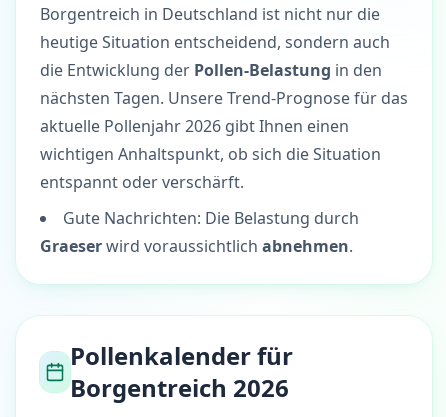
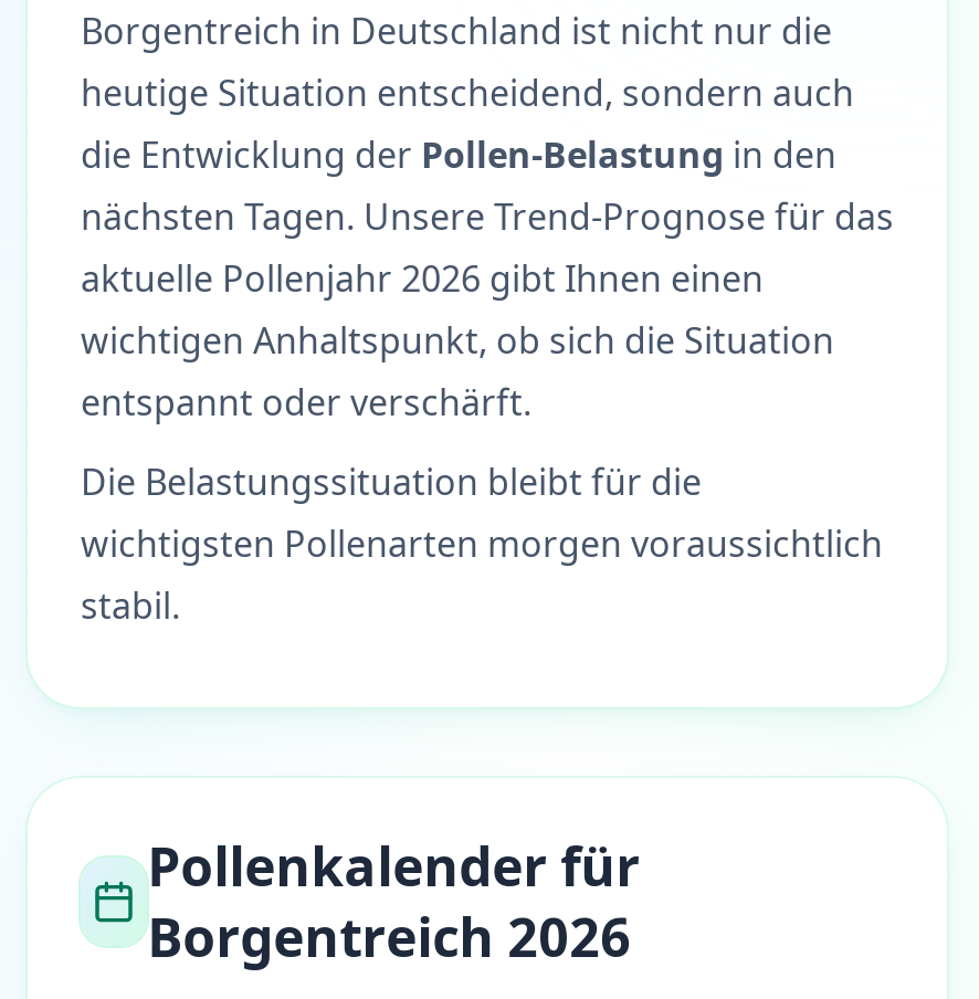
[40,207,359,257] Gute Nachrichten: Die Belastung durch | Graeser wird voraussichtlich abnehmen. -> [81,458,883,630] Die Belastungssituation bleibt für die | wichtigsten Pollenarten morgen voraussichtlich | stabil.

